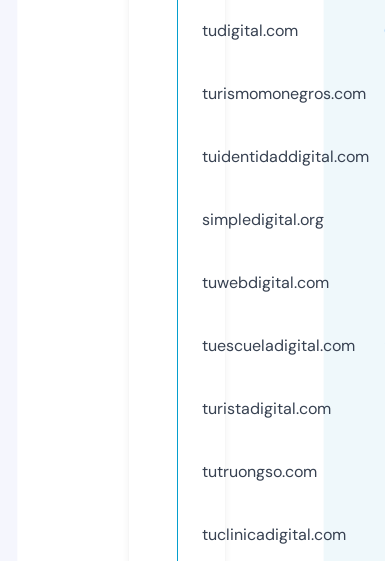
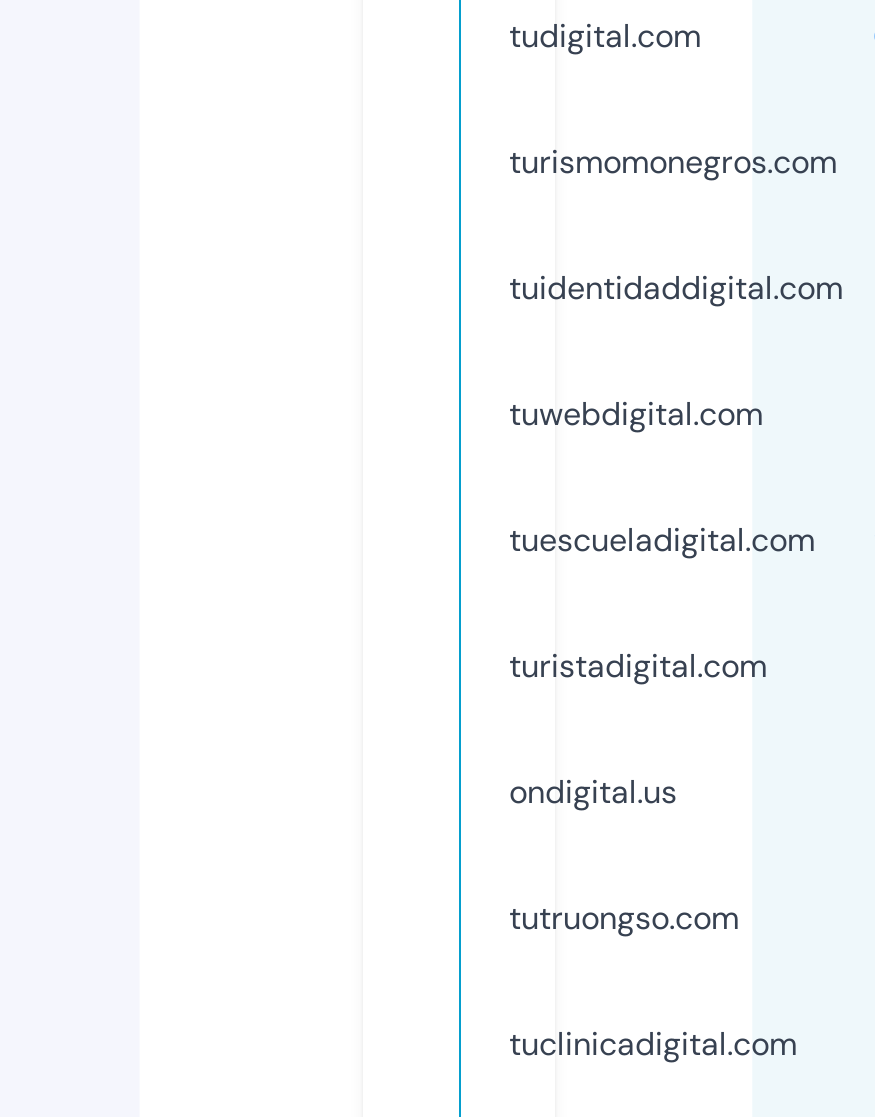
[202,209,324,230] simpledigital.org -> none
moved [202,272,355,419] -> [509,393,815,687]: tuwebdigital.com | tuescueladigital.com | turistadigital.com
none -> [509,771,677,813] ondigital.us

